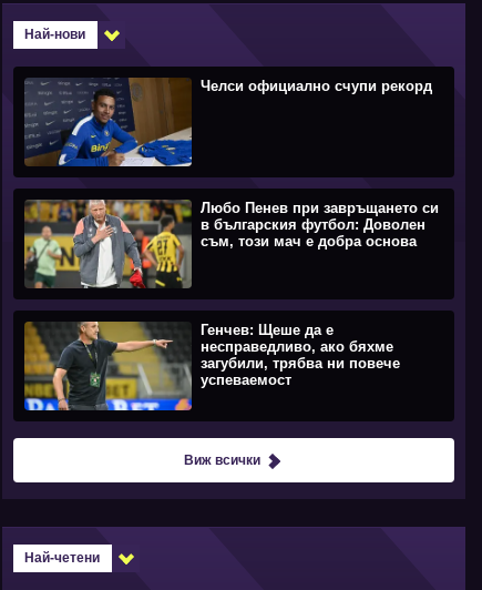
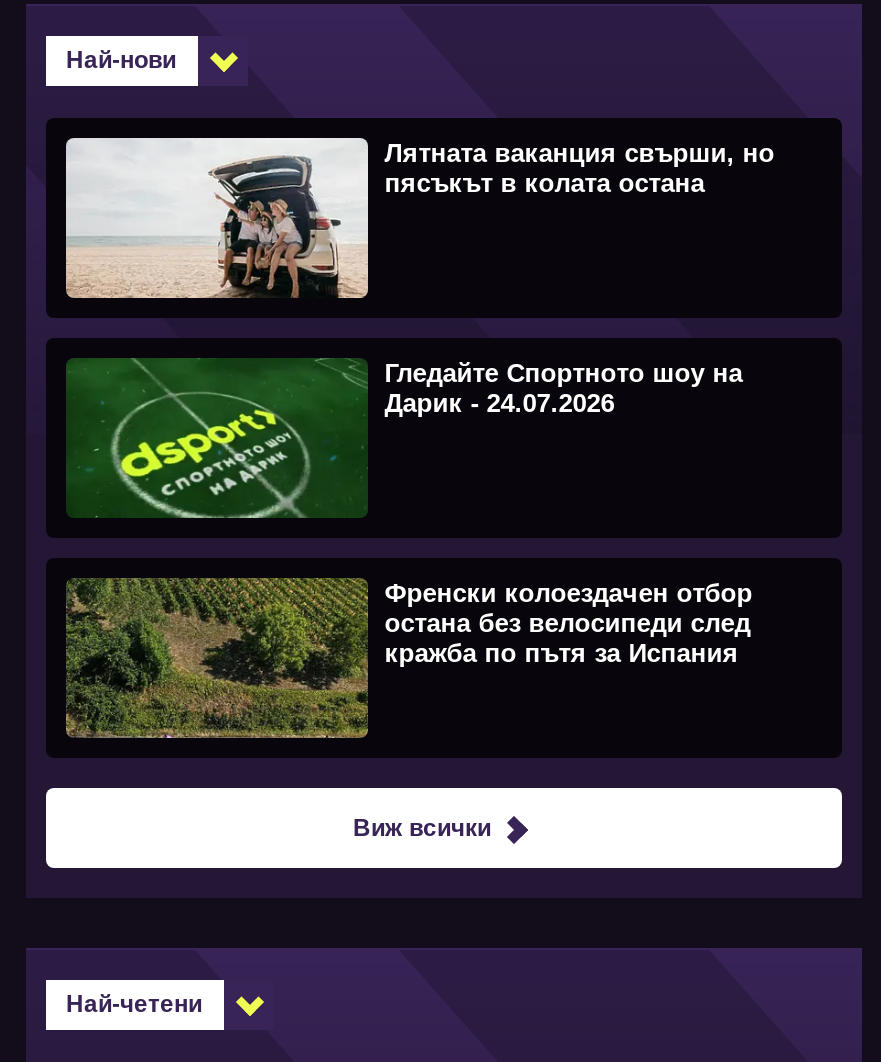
[24,78,432,167] [image] | Челси официално счупи рекорд -> [64,136,774,300] [image] | Лятната ваканция свърши, но | пясъкът в колата остана
[23,199,439,289] [image] | Любо Пенев при завръщането си | в българския футбол: Доволен | съм, този мач е добра основа -> [66,358,742,518] [image] | Гледайте Спортното шоу на | Дарик - 24.07.2026
[23,322,400,411] [image] | Генчев: Щеше да е | несправедливо, ако бяхме | загубили, трябва ни повече | успеваемост -> [64,578,752,740] [image] | Френски колоездачен отбор | остана без велосипеди след | кражба по пътя за Испания

